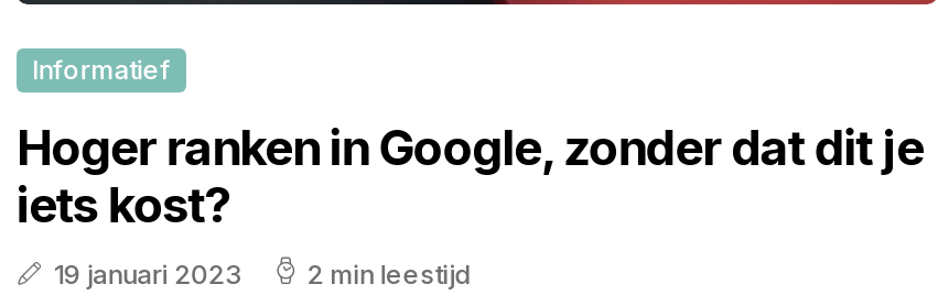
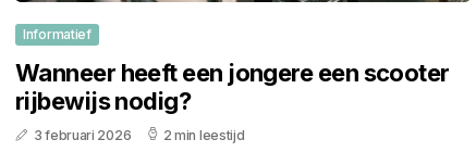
[17,120,924,292] Hoger ranken in Google, zonder dat dit je | iets kost? | 19 januari 2023 -> [15,59,450,144] Wanneer heeft een jongere een scooter | rijbewijs nodig? | 3 februari 2026

